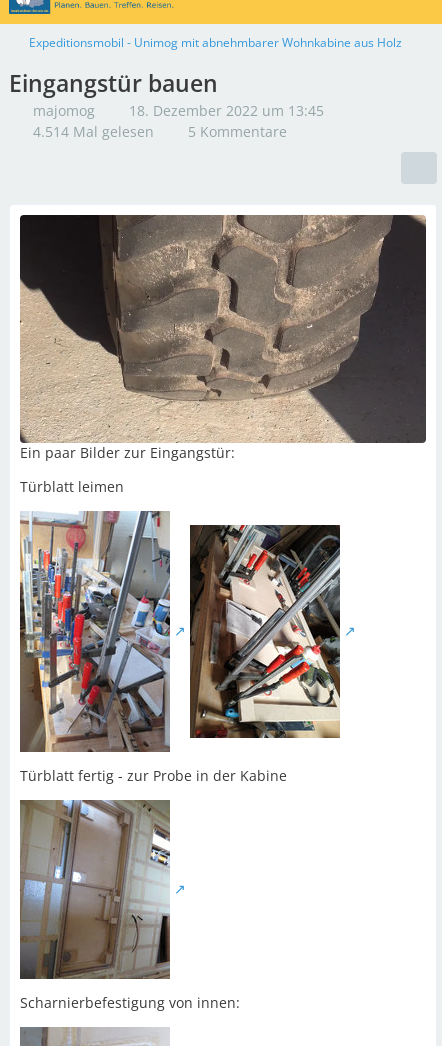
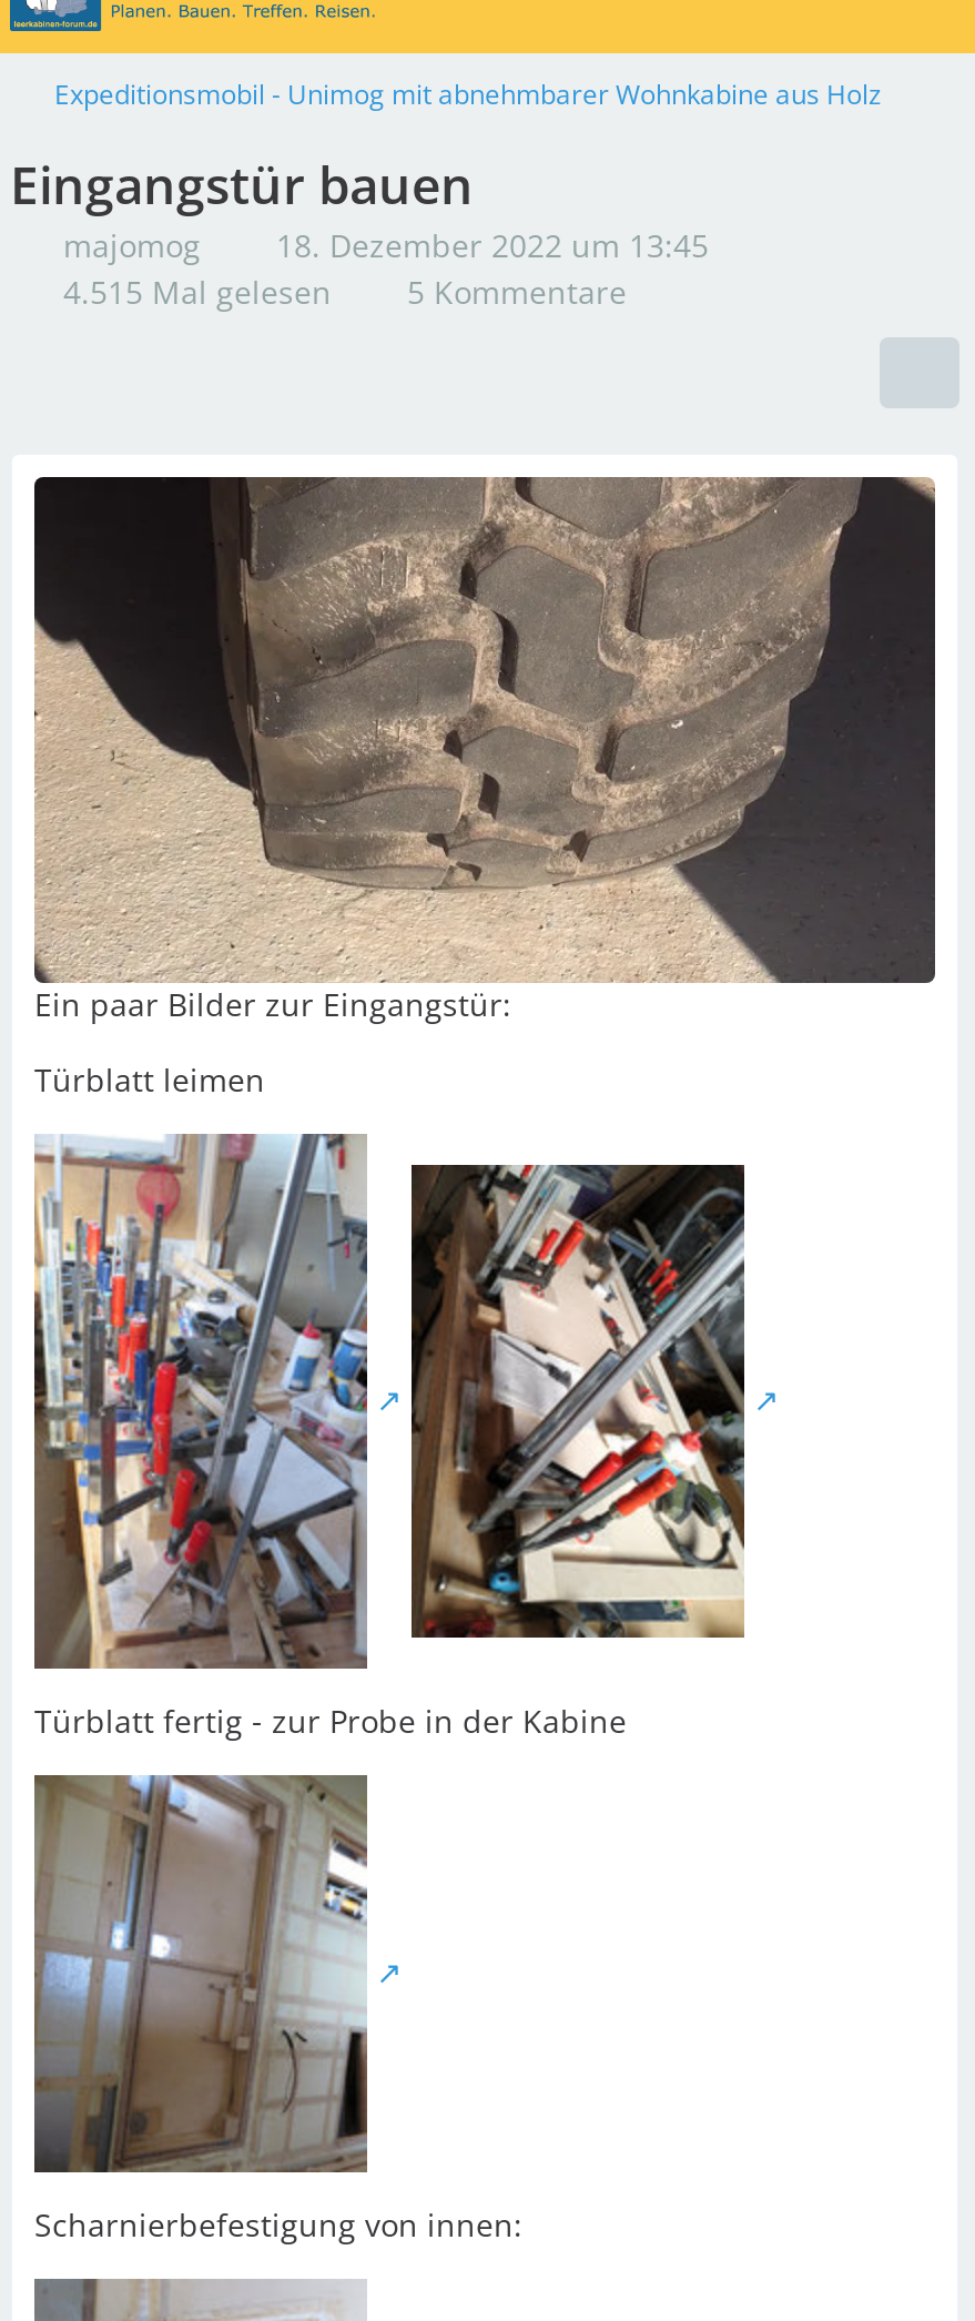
[29,122,287,141] 4.514 Mal gelesen 5 Kommentare -> [54,271,627,313] 4.515 Mal gelesen 5 Kommentare

